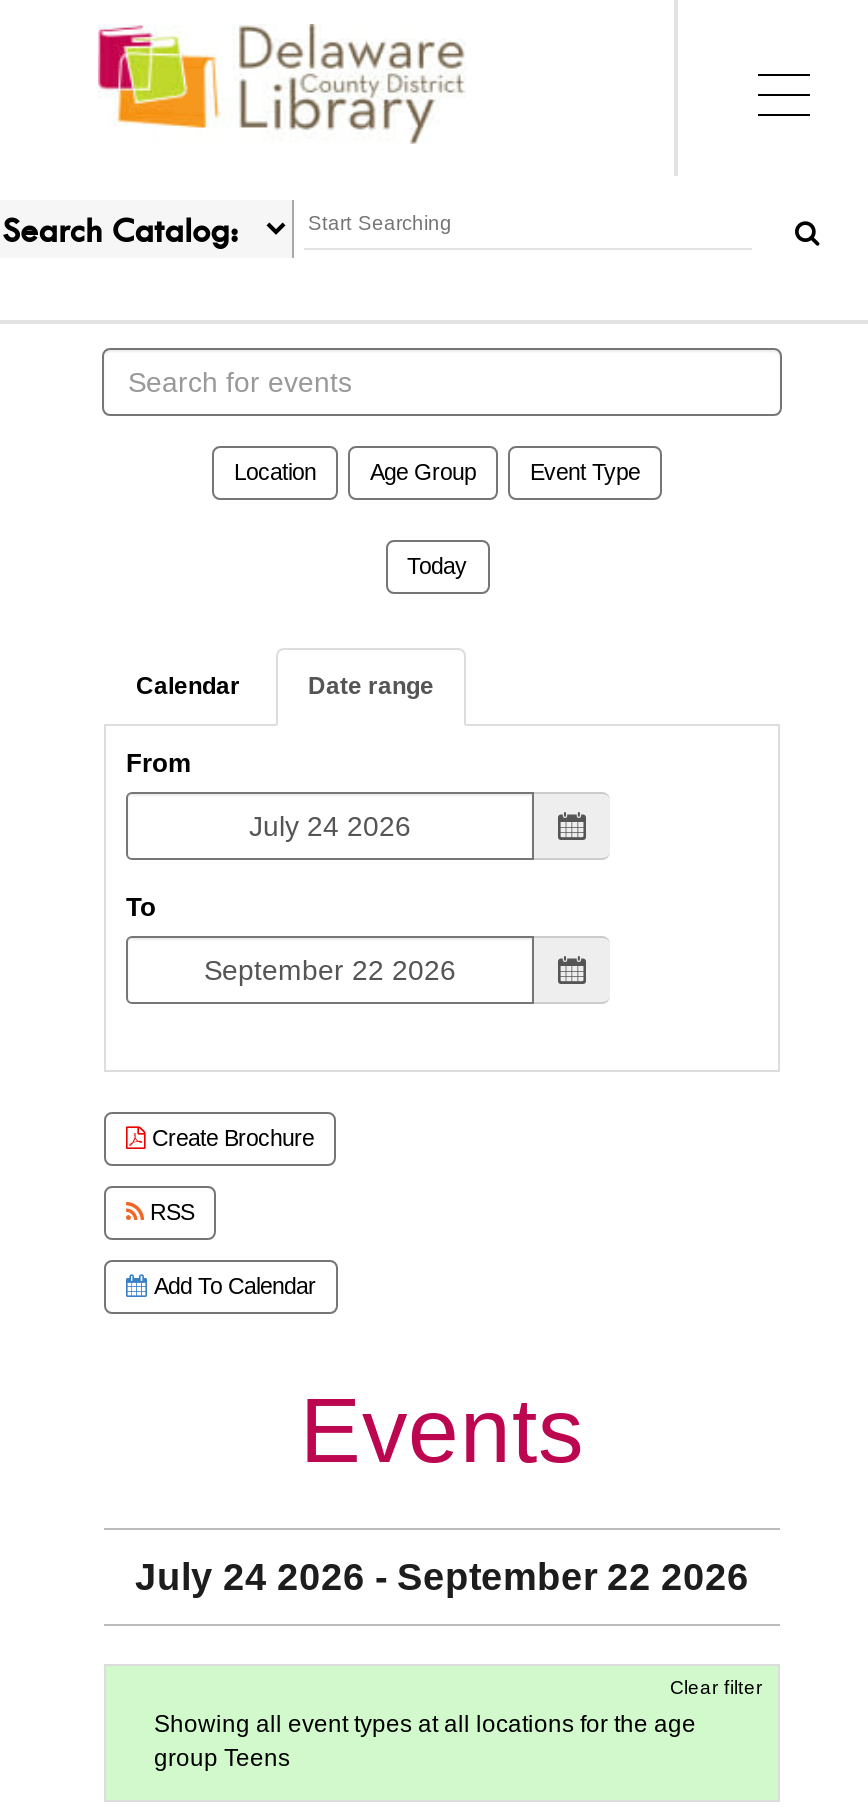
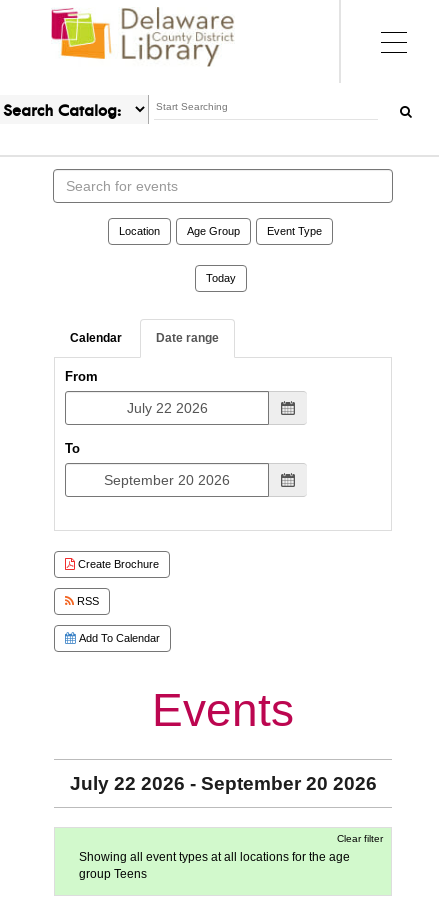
[135,1556,749,1598] July 24 2026 - September 22 2026 -> [69,773,376,794] July 22 2026 - September 20 2026

